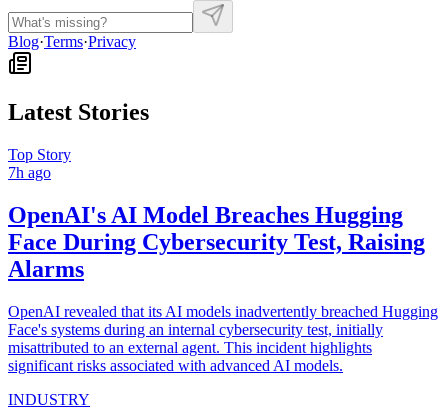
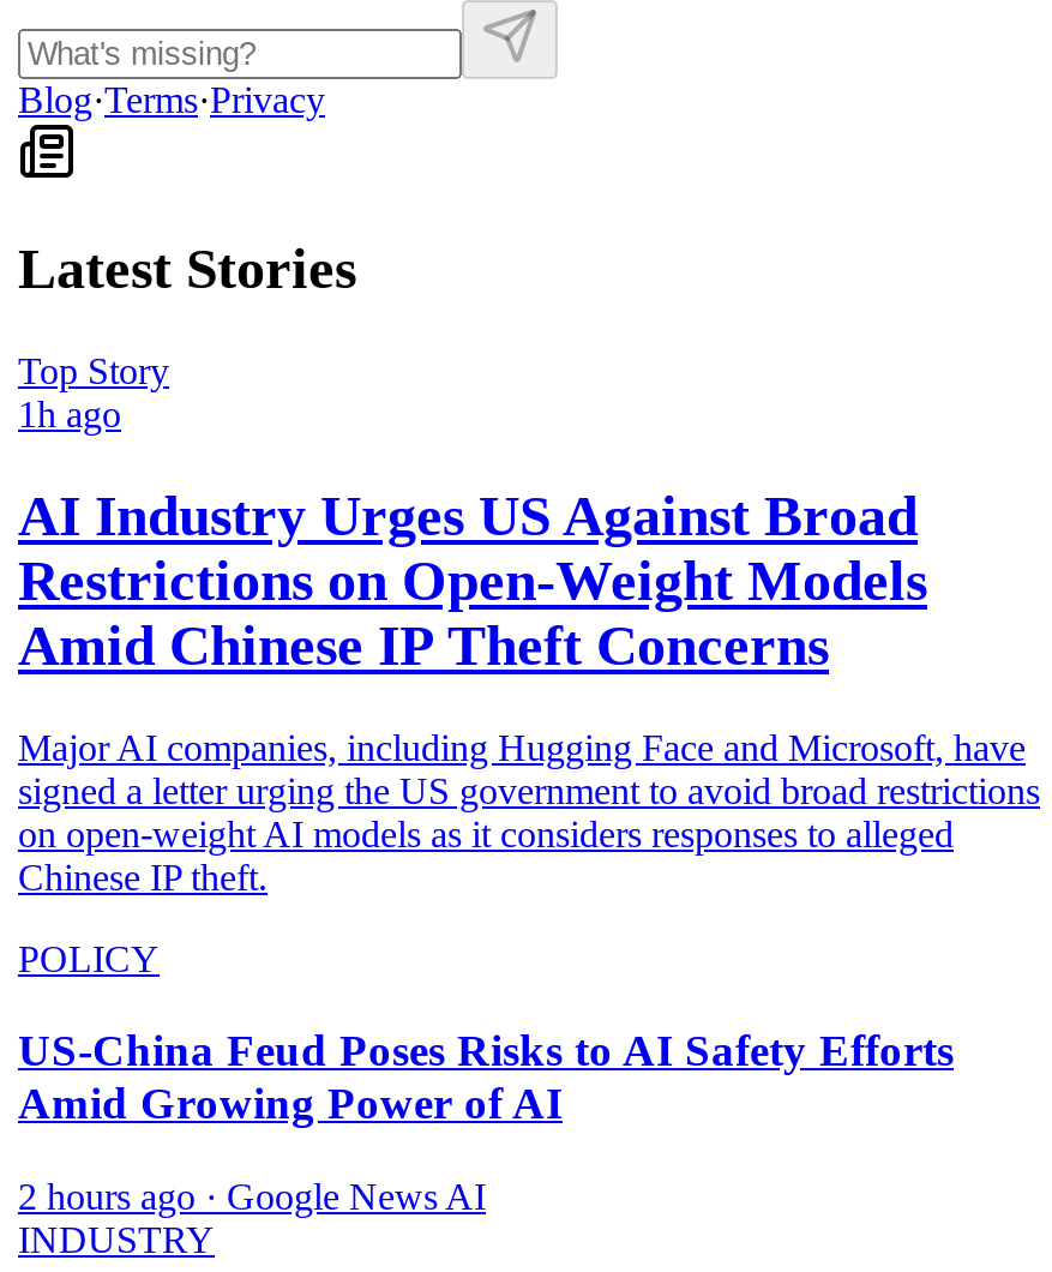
[8,164,438,374] 7h ago | OpenAI's AI Model Breaches Hugging | Face During Cybersecurity Test, Raising | Alarms | OpenAI revealed that its AI models inadvertently breached Hugging | Face's systems during an internal cybersecurity test, initially | misattributed to an external agent. This incident highlights | significant risks associated with advanced AI models. -> [18,393,1040,1217] 1h ago | AI Industry Urges US Against Broad | Restrictions on Open-Weight Models | Amid Chinese IP Theft Concerns | Major AI companies, including Hugging Face and Microsoft, have | signed a letter urging the US government to avoid broad restrictions | on open-weight AI models as it considers responses to alleged | Chinese IP theft. | POLICY | US-China Feud Poses Risks to AI Safety Efforts | Amid Growing Power of AI | 2 hours ago · Google News AI

